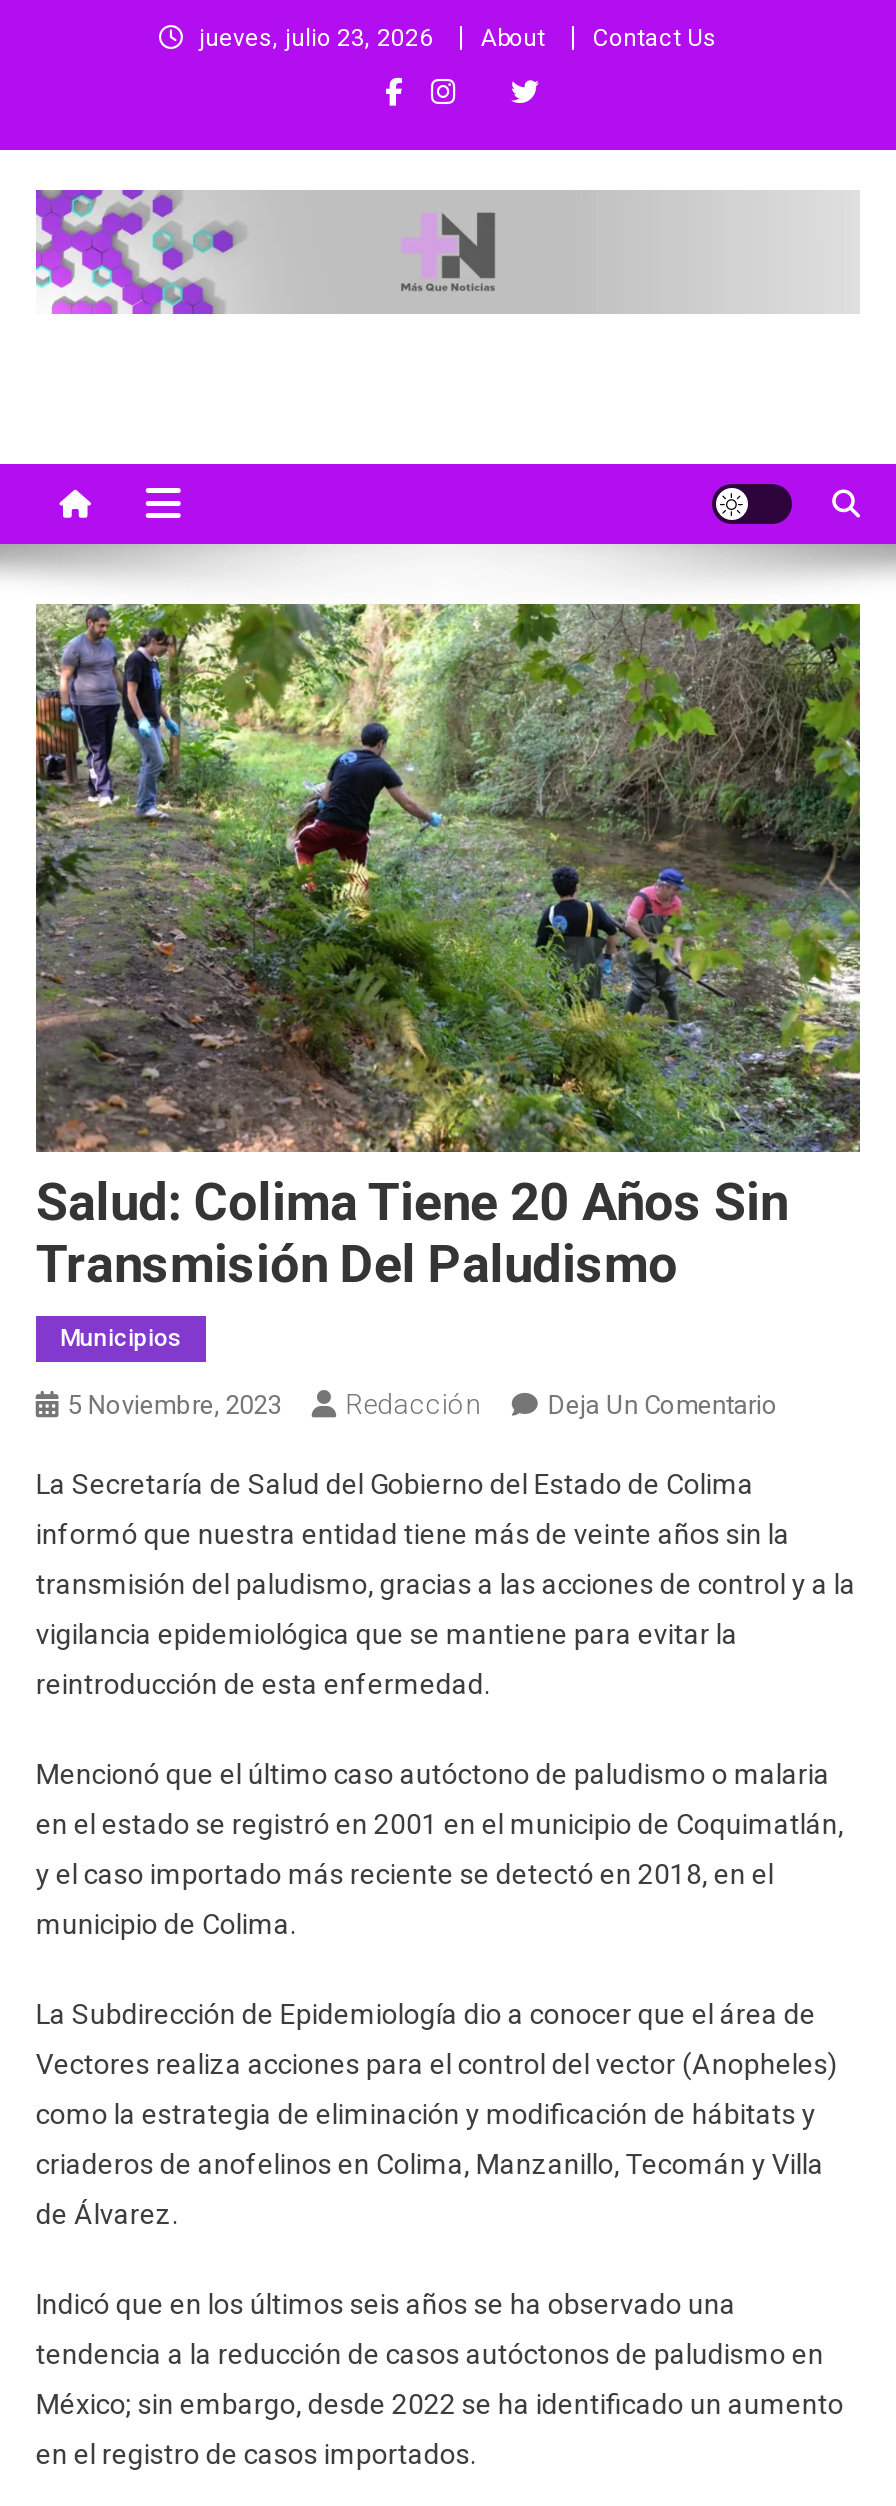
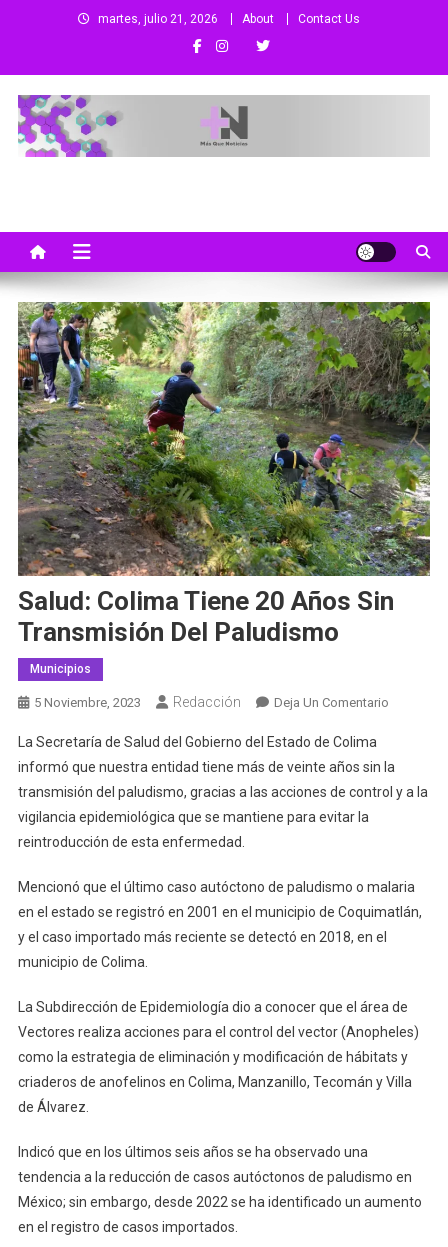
[199,24,717,52] jueves, julio 23, 2026 About Contact Us -> [98,12,360,26] martes, julio 21, 2026 About Contact Us

